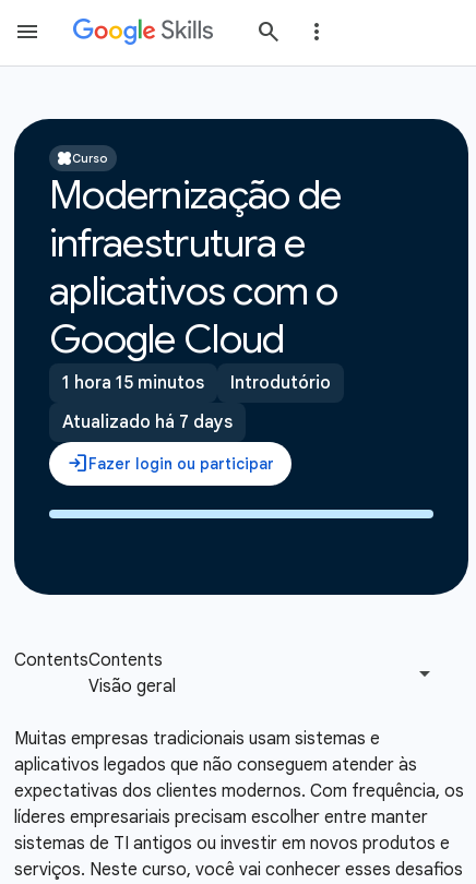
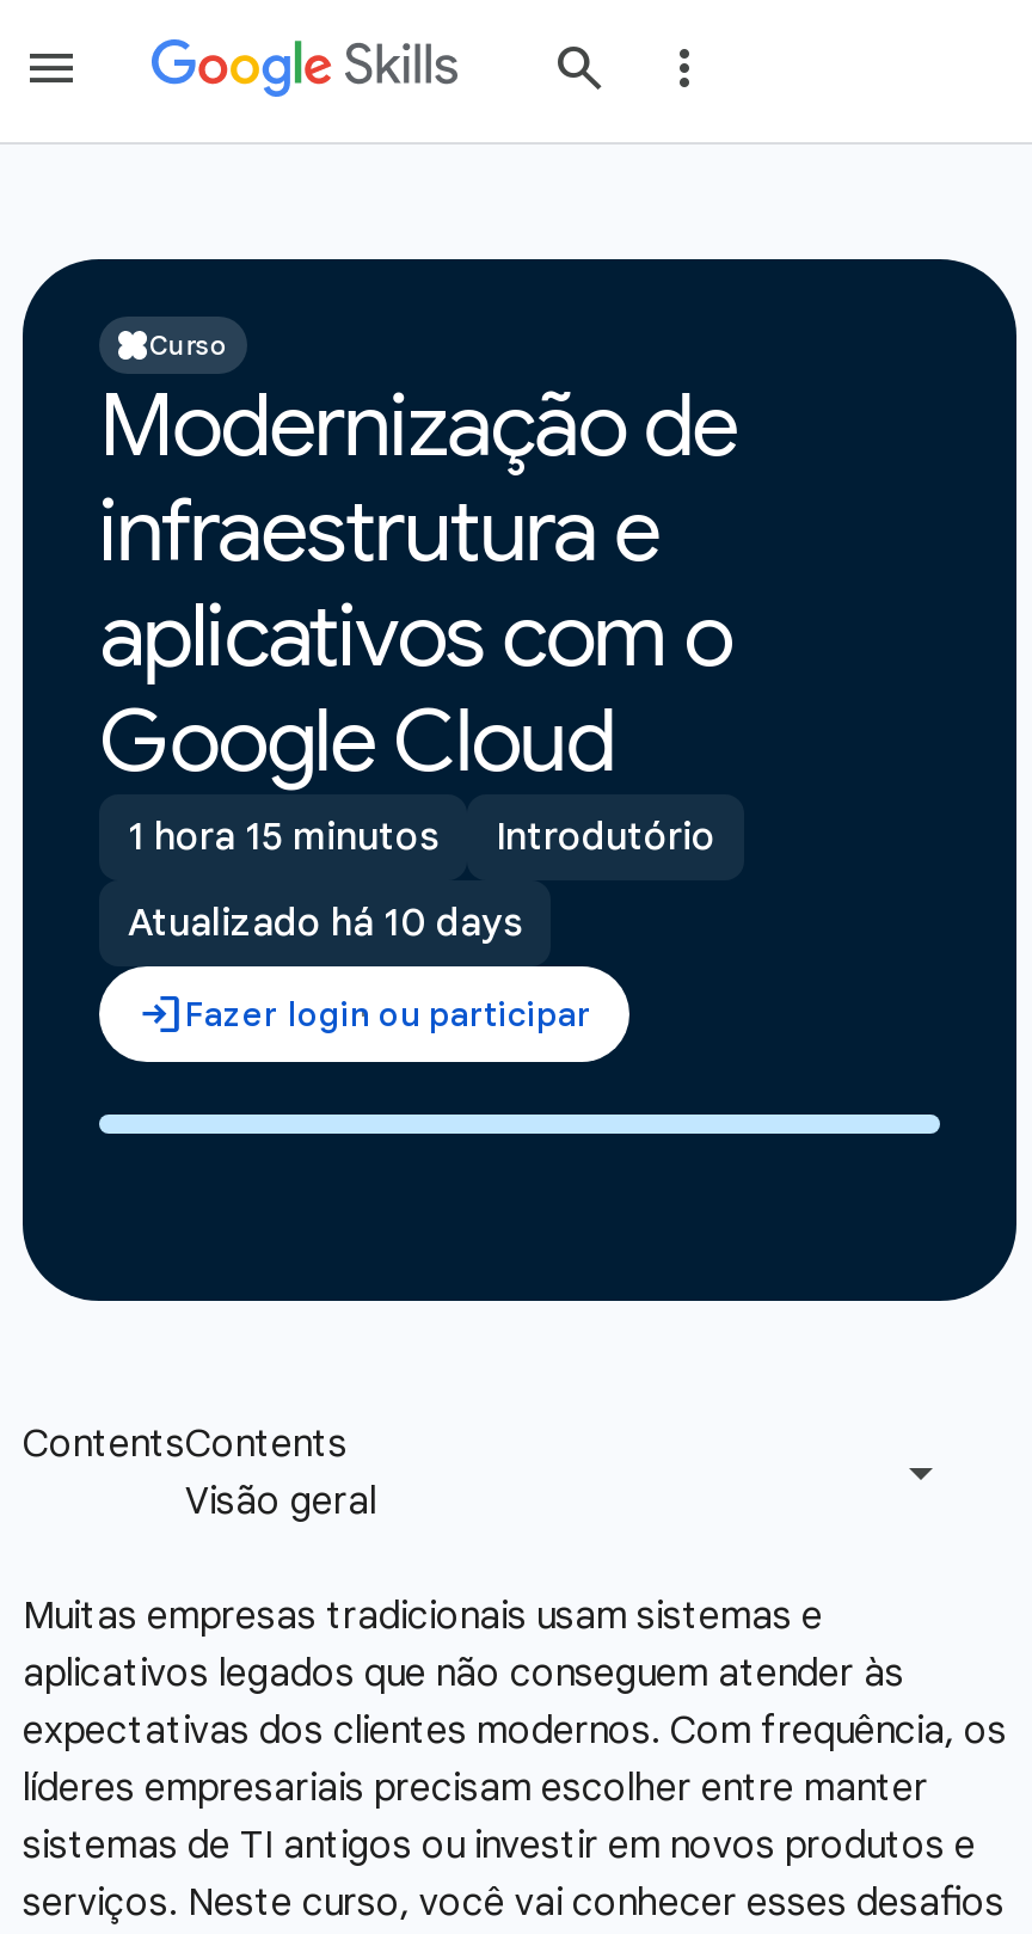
[62,411,233,433] Atualizado há 7 days -> [128,900,522,947] Atualizado há 10 days

